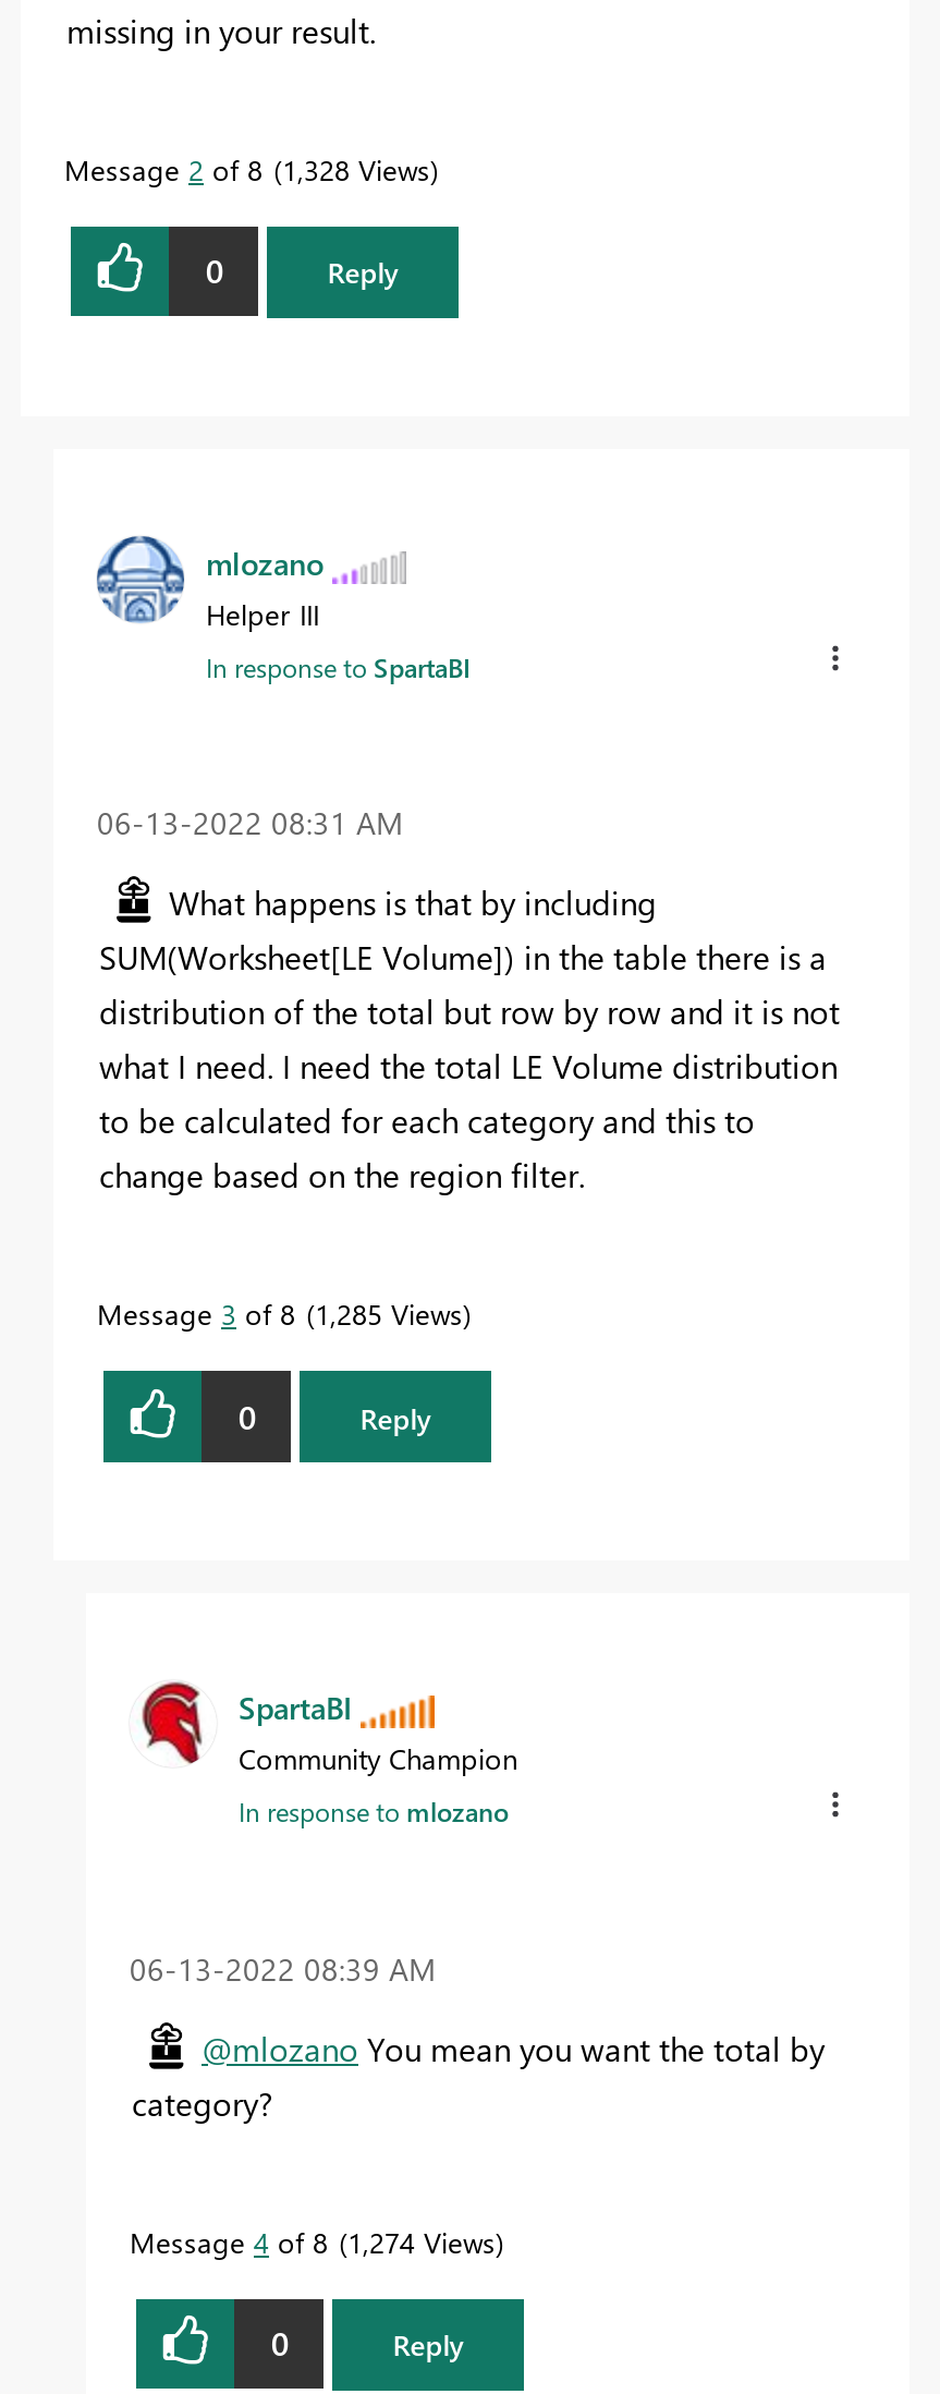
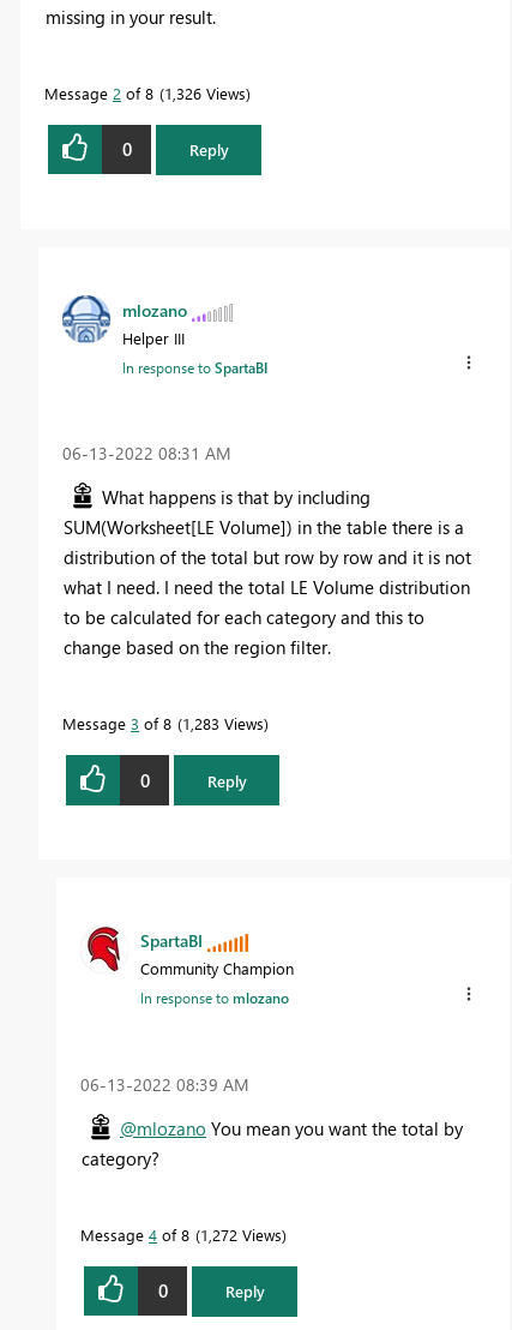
[64,150,430,187] Message 2 of 8 1,328 Views -> [44,82,246,103] Message 2 of 8 1,326 Views
[97,1295,463,1332] Message 3 of 8 1,285 Views -> [62,713,264,734] Message 3 of 8 1,283 Views
[130,2222,496,2259] Message 4 of 8 1,274 Views -> [80,1224,282,1244] Message 4 of 8 1,272 Views

